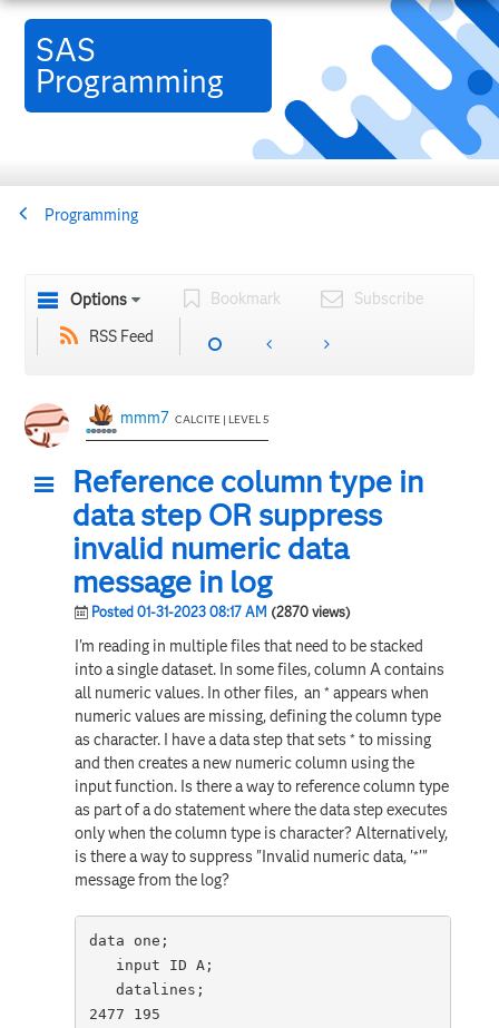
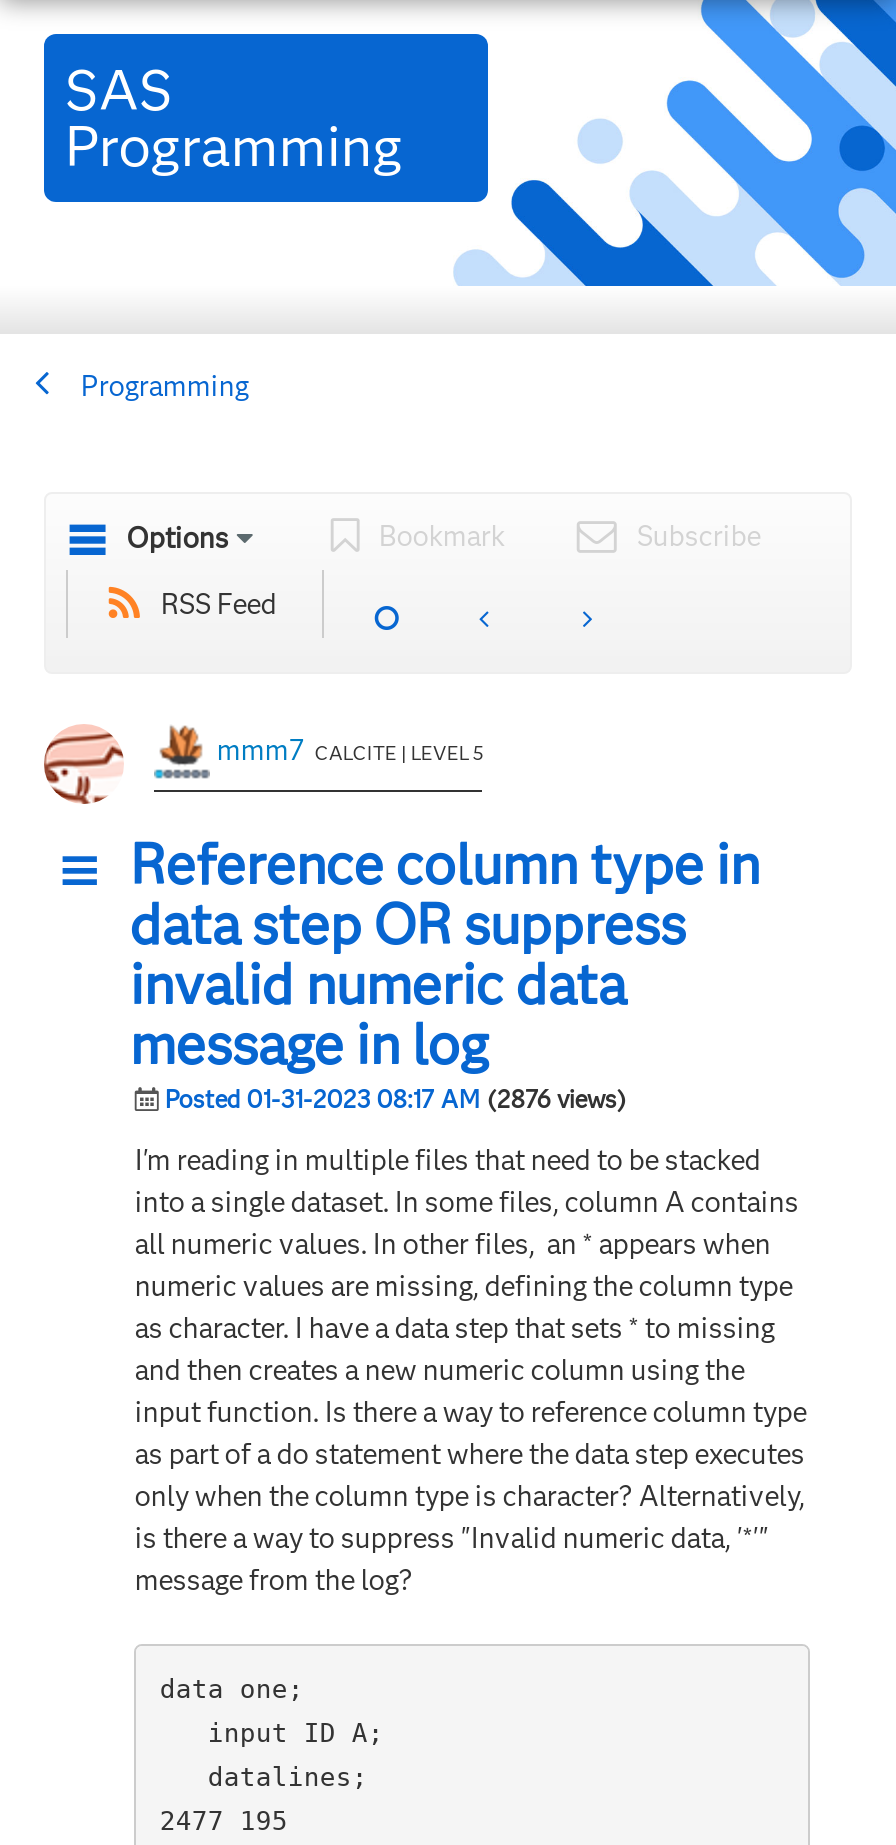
[92,603,351,620] Posted 01-31-2023 08:17 AM (2870 views) -> [165,1083,627,1113] Posted 01-31-2023 08:17 AM (2876 views)

